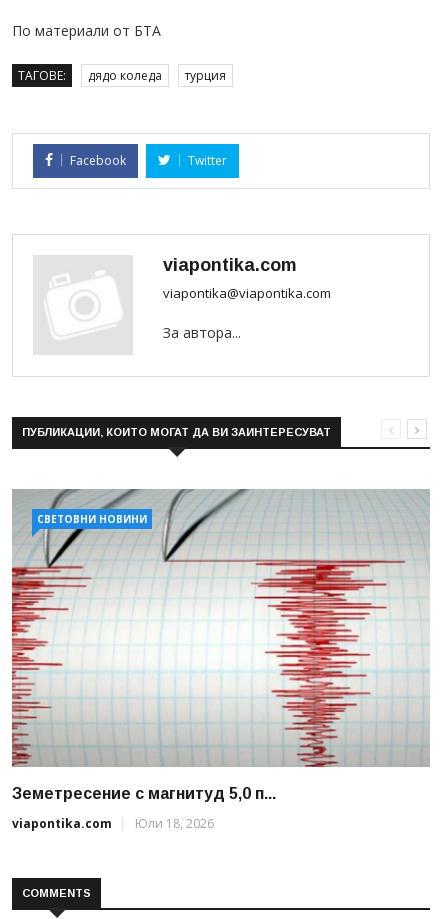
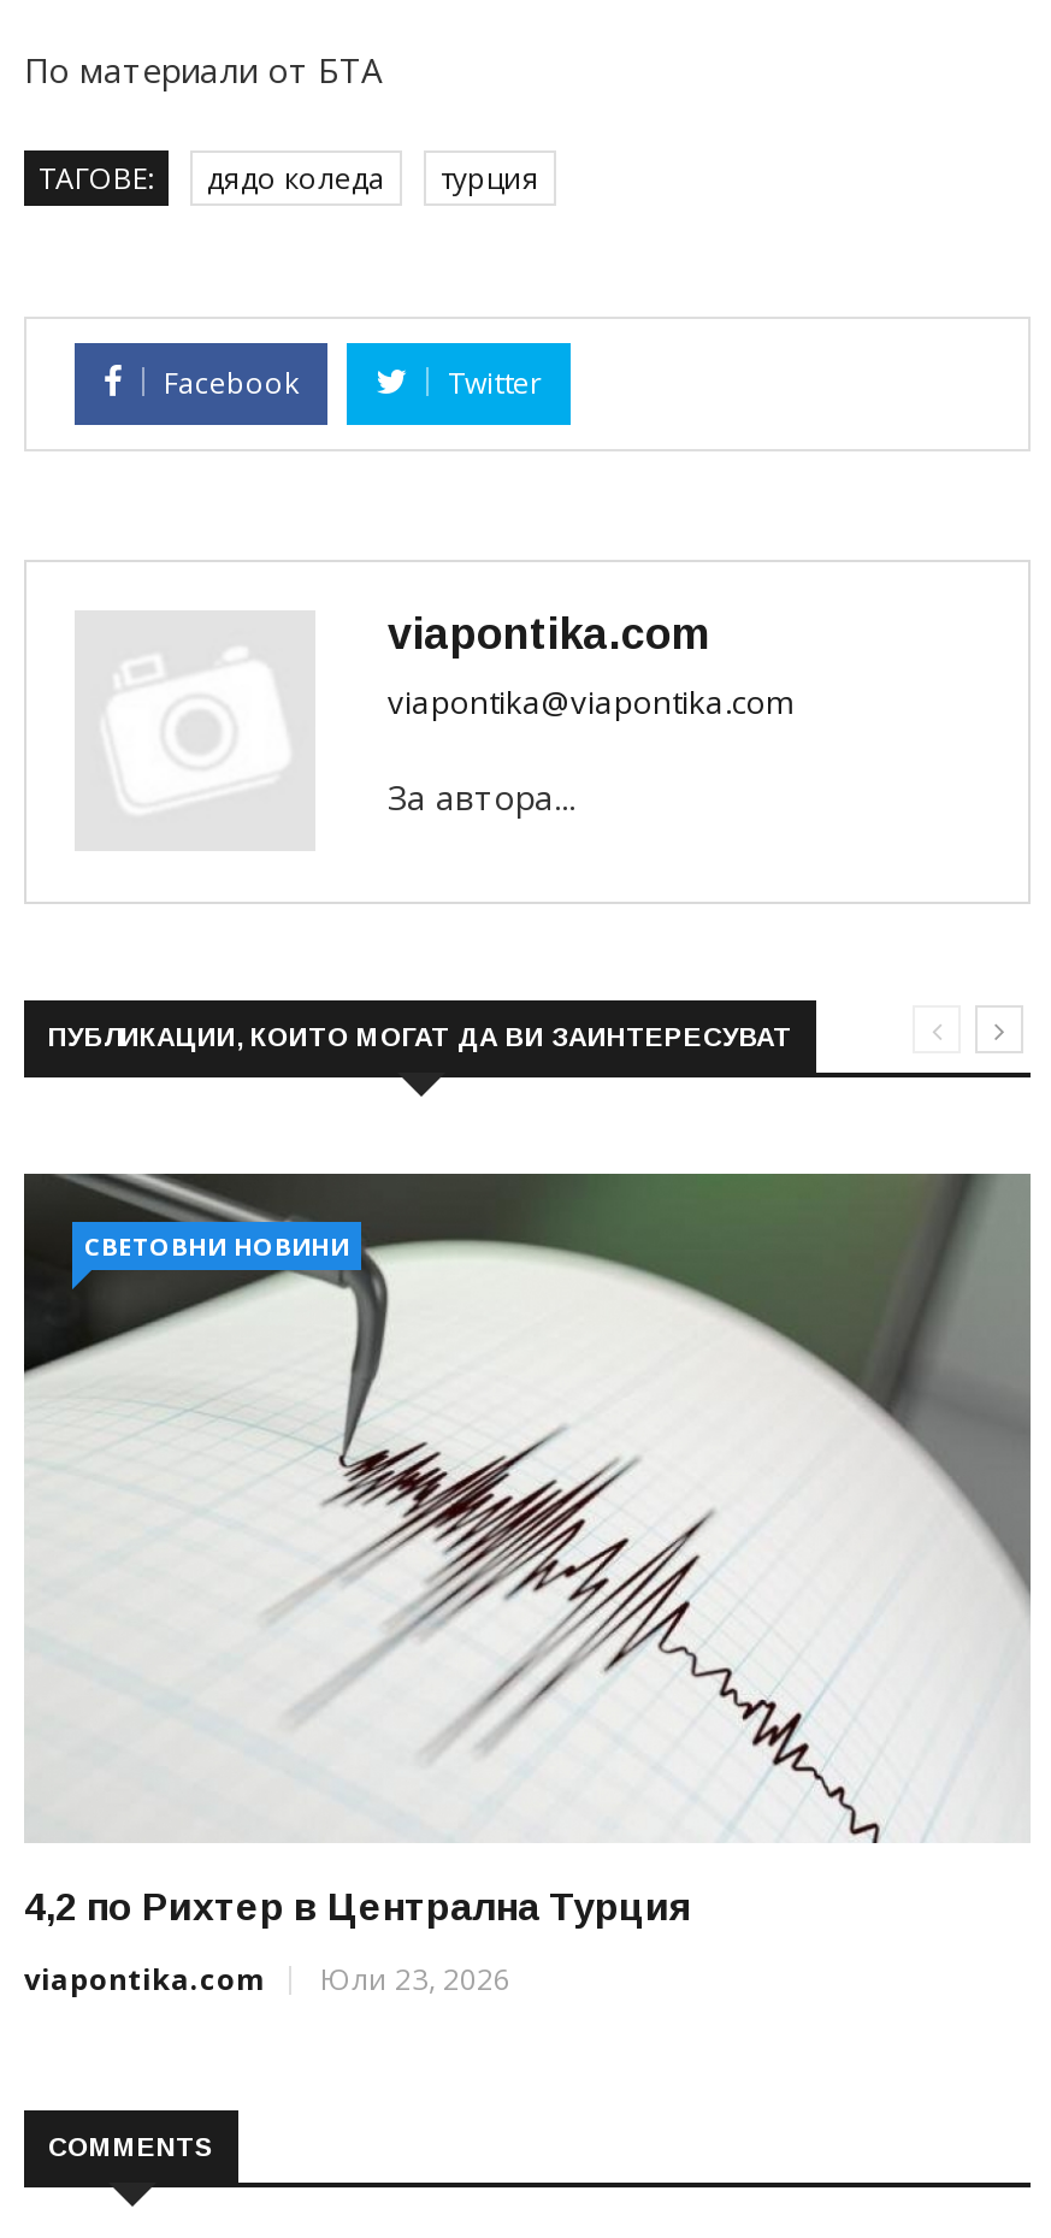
[11,489,430,802] [image] | Земетресение с магнитуд 5,0 п... -> [22,1174,1031,1927] [image] | 4,2 по Рихтер в Централна Турция
[12,815,214,832] viapontika.com Юли 18, 2026 -> [24,1958,510,1999] viapontika.com Юли 23, 2026

